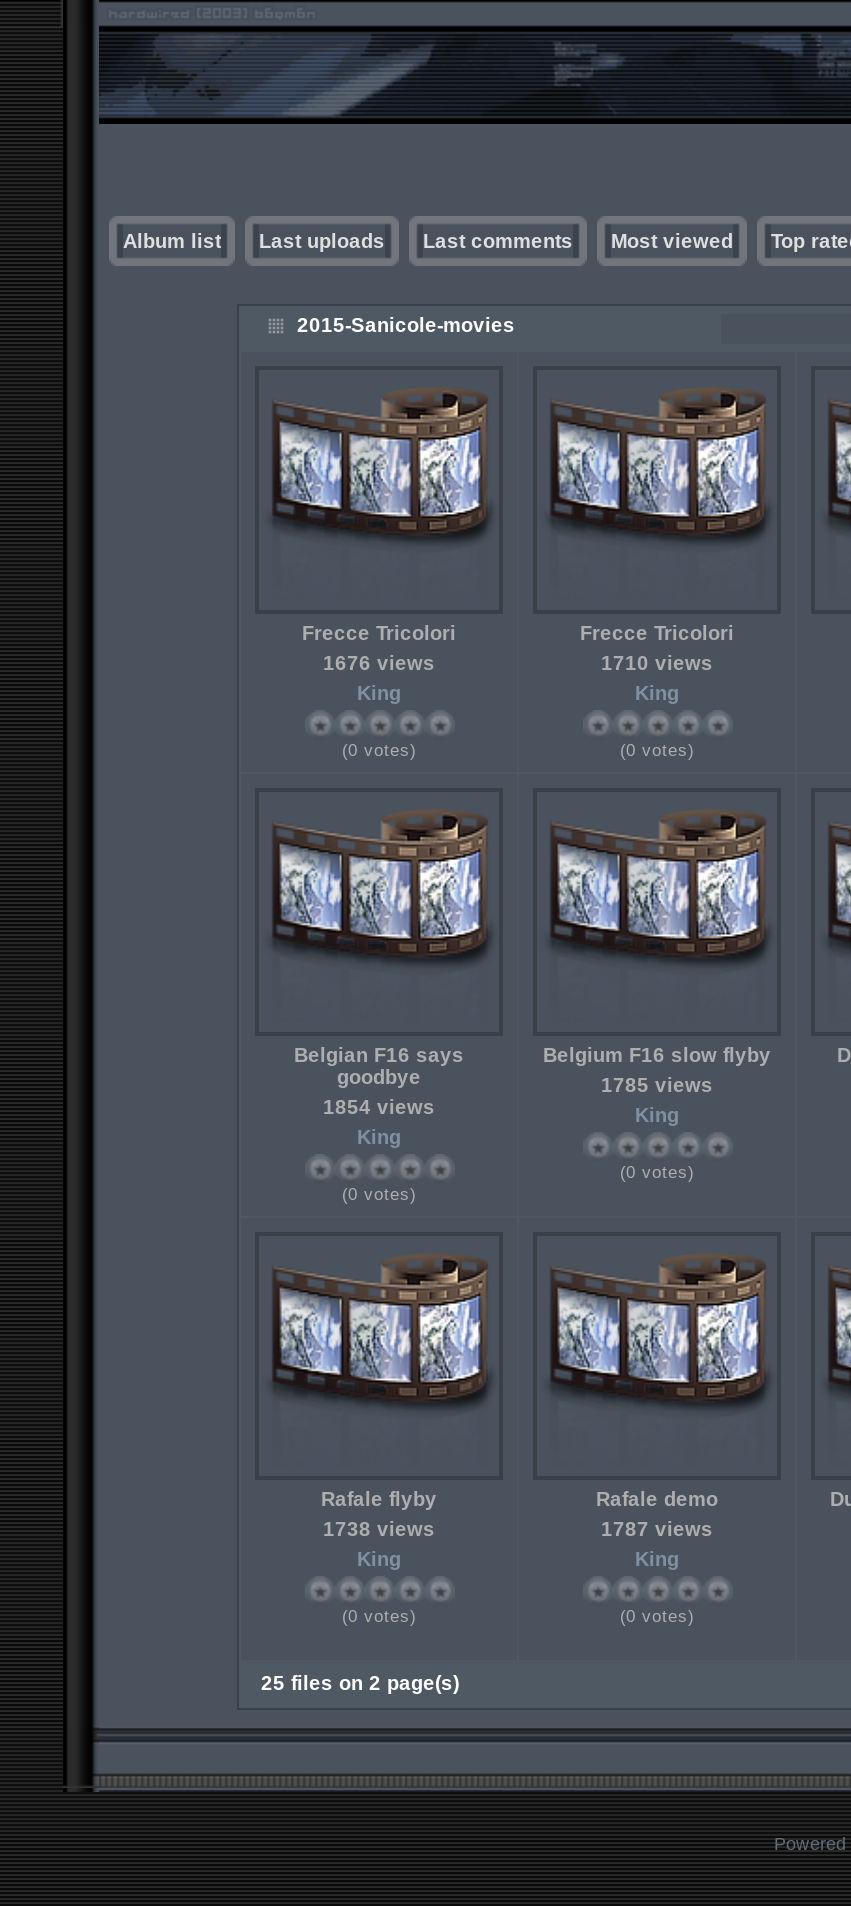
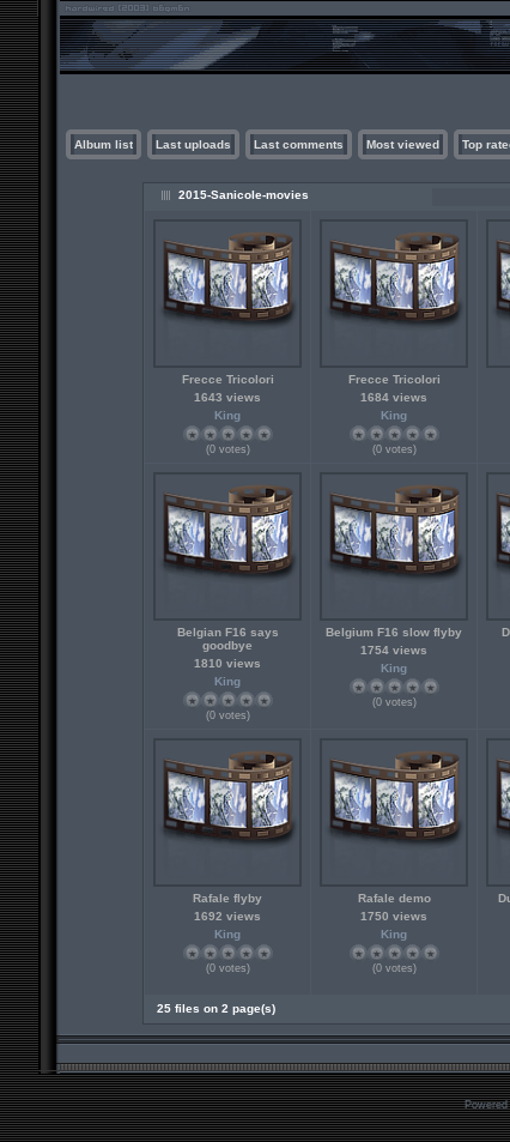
[323,652,435,674] 1676 views -> [194,391,261,404] 1643 views
[601,652,713,674] 1710 views -> [360,391,427,404] 1684 views
[601,1074,713,1096] 1785 views -> [360,643,427,657] 1754 views
[323,1096,435,1118] 1854 views -> [194,657,261,670] 1810 views
[323,1518,435,1540] 1738 views -> [194,910,261,923] 1692 views
[601,1518,713,1540] 1787 views -> [360,910,427,923] 1750 views

